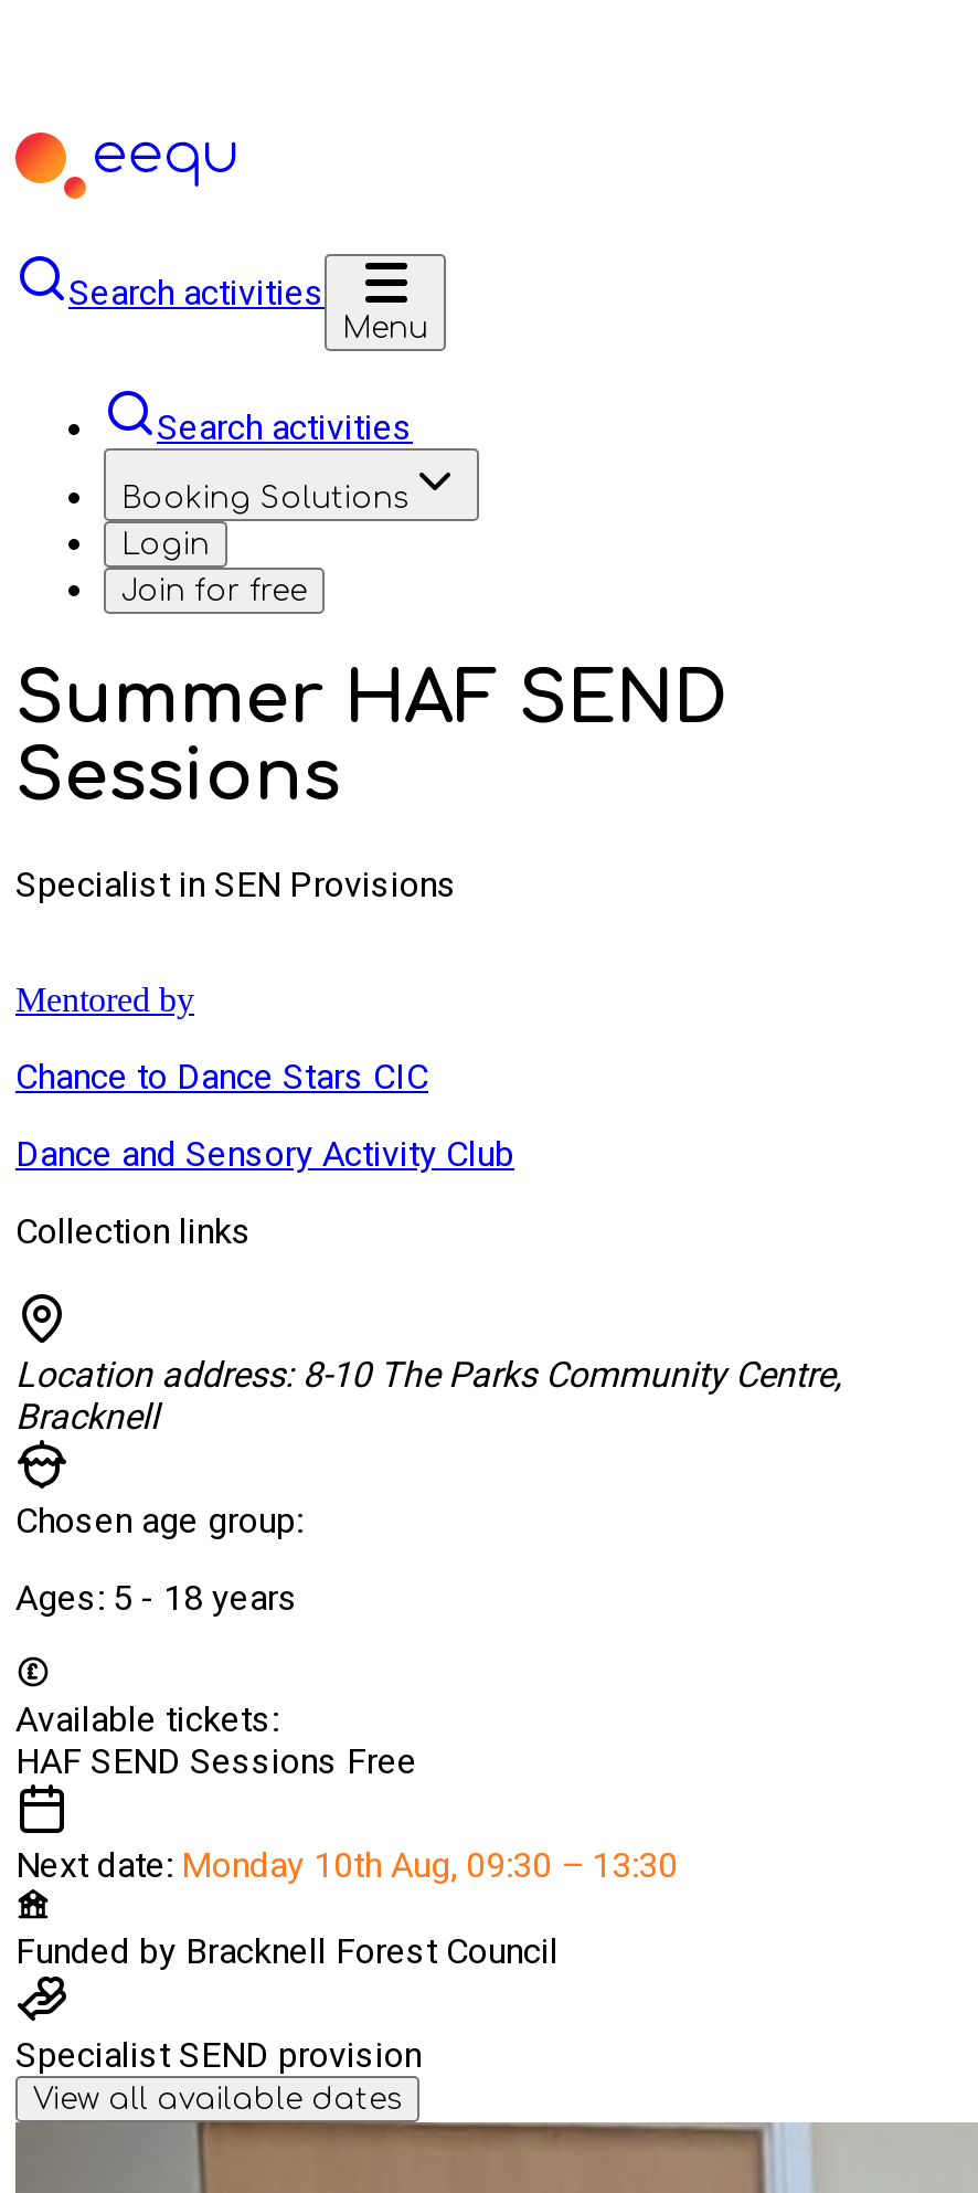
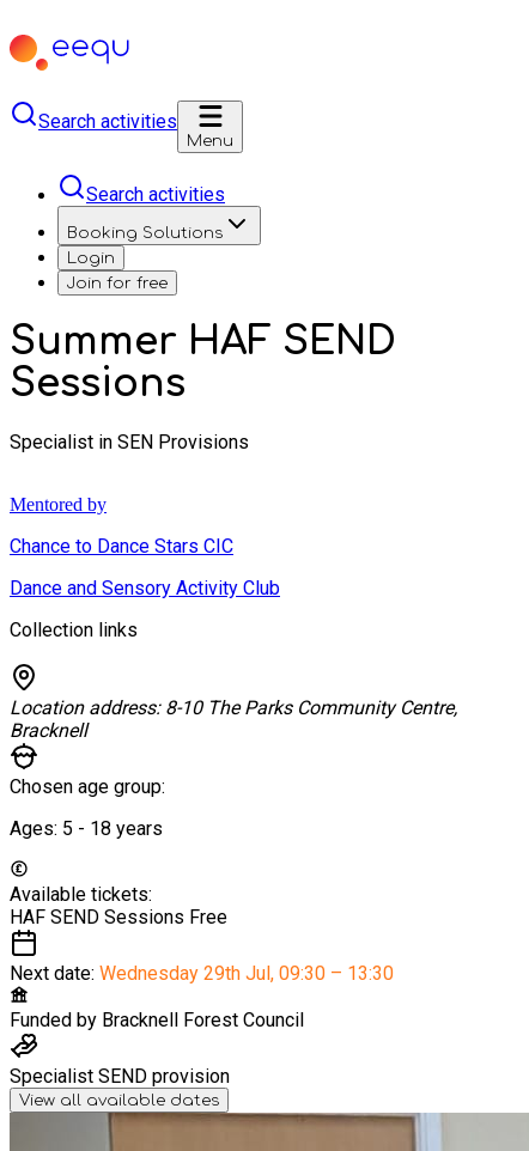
[15,1844,678,1886] Next date: Monday 10th Aug, 09:30 – 13:30 -> [10,962,394,985] Next date: Wednesday 29th Jul, 09:30 – 13:30

